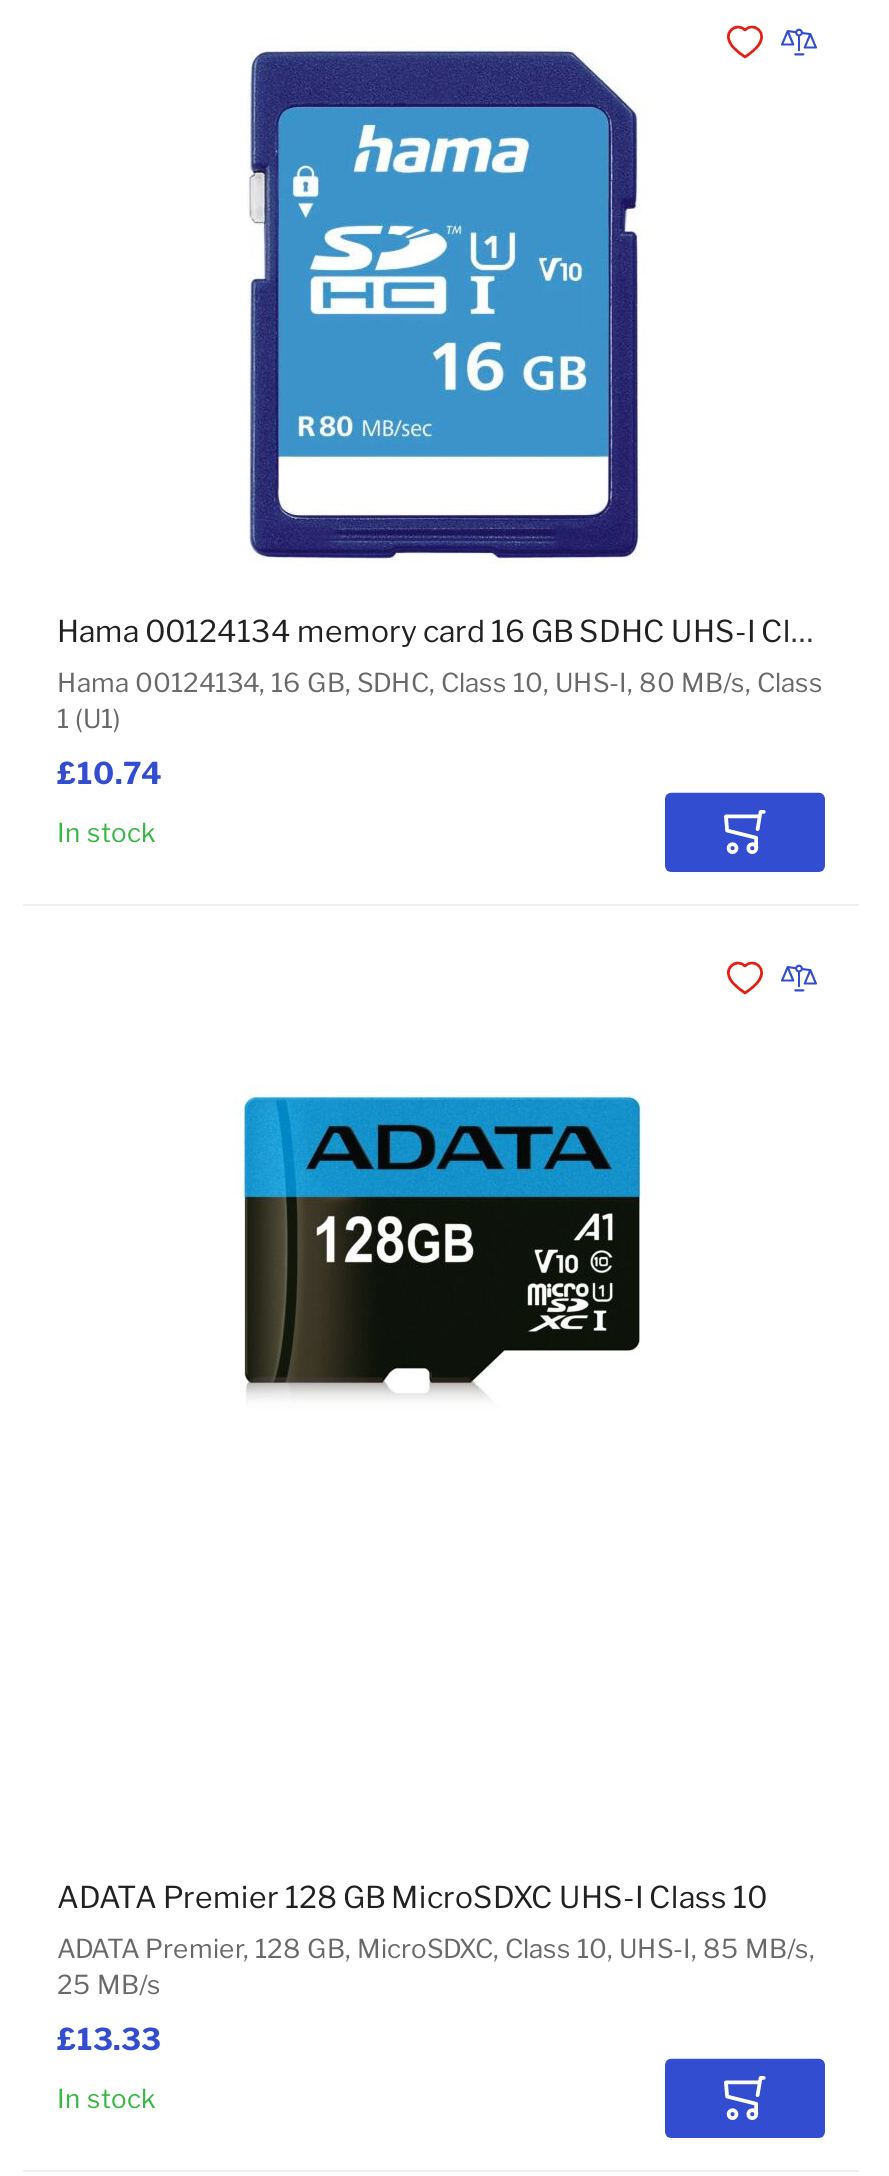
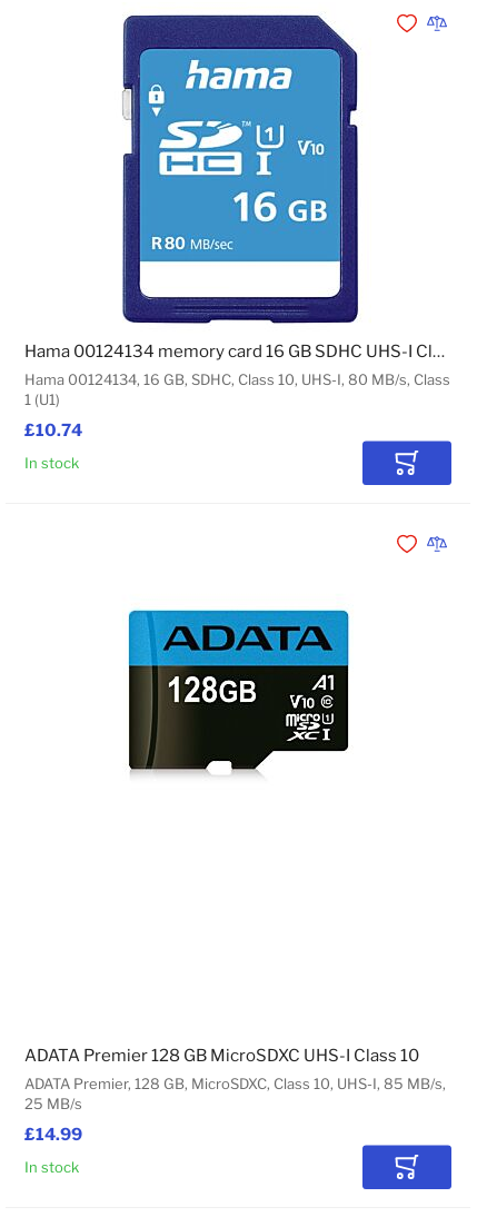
[233,28,657,582] [image] -> [121,14,359,325] [image]
[57,2023,161,2059] £13.33 -> [24,1125,82,1145] £14.99

